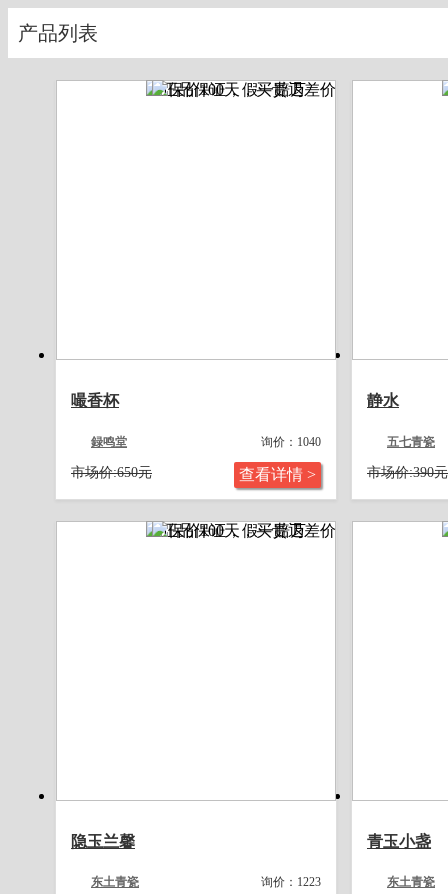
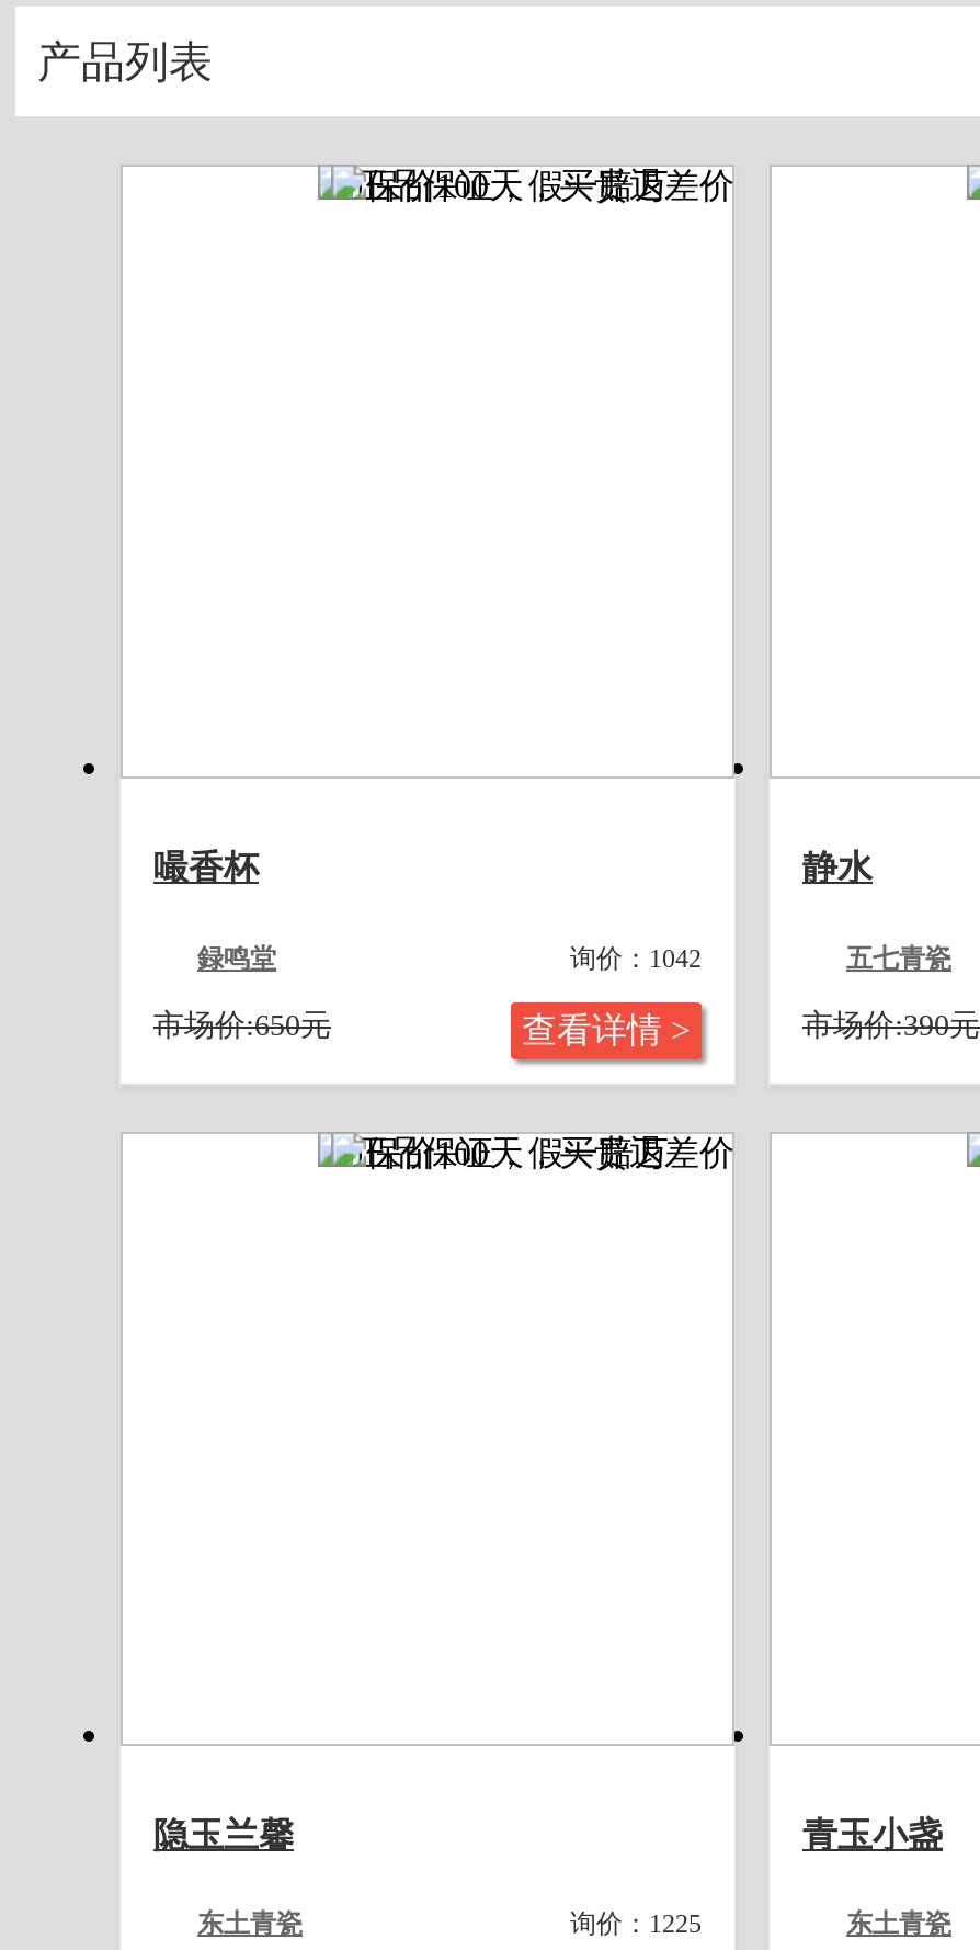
[261,435,321,449] 询价：1040 -> [570,942,702,973] 询价：1042
[261,875,321,889] 询价：1223 -> [570,1909,702,1940] 询价：1225

